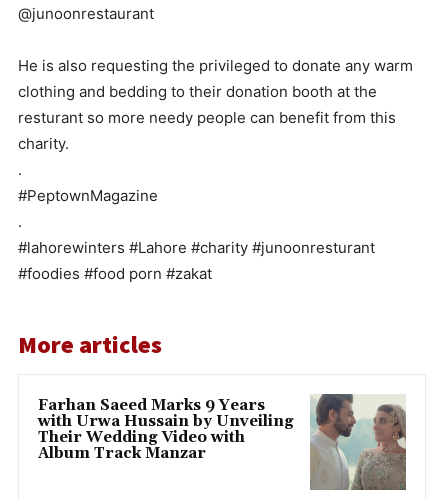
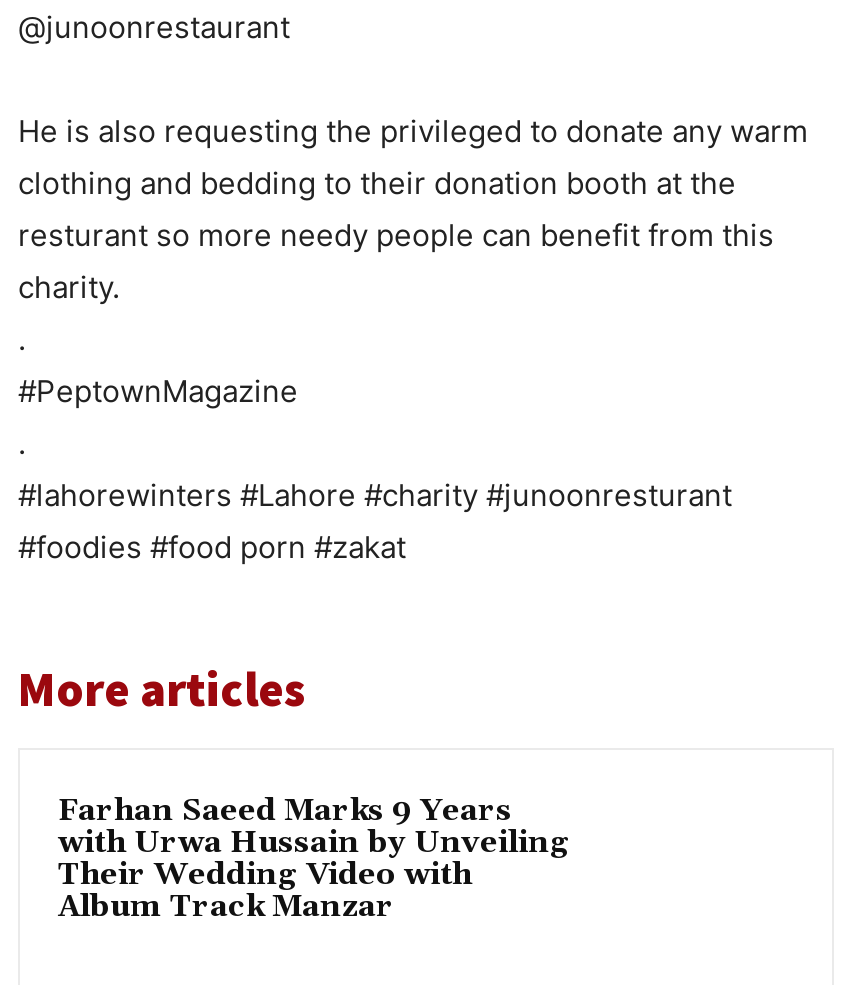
[309,393,407,491] [image] -> none

